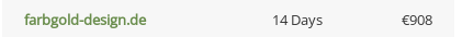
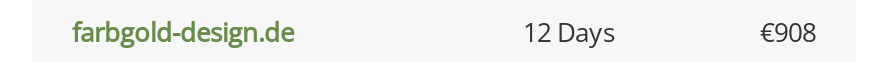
[272,10,322,29] 14 Days -> [523,14,615,50] 12 Days

